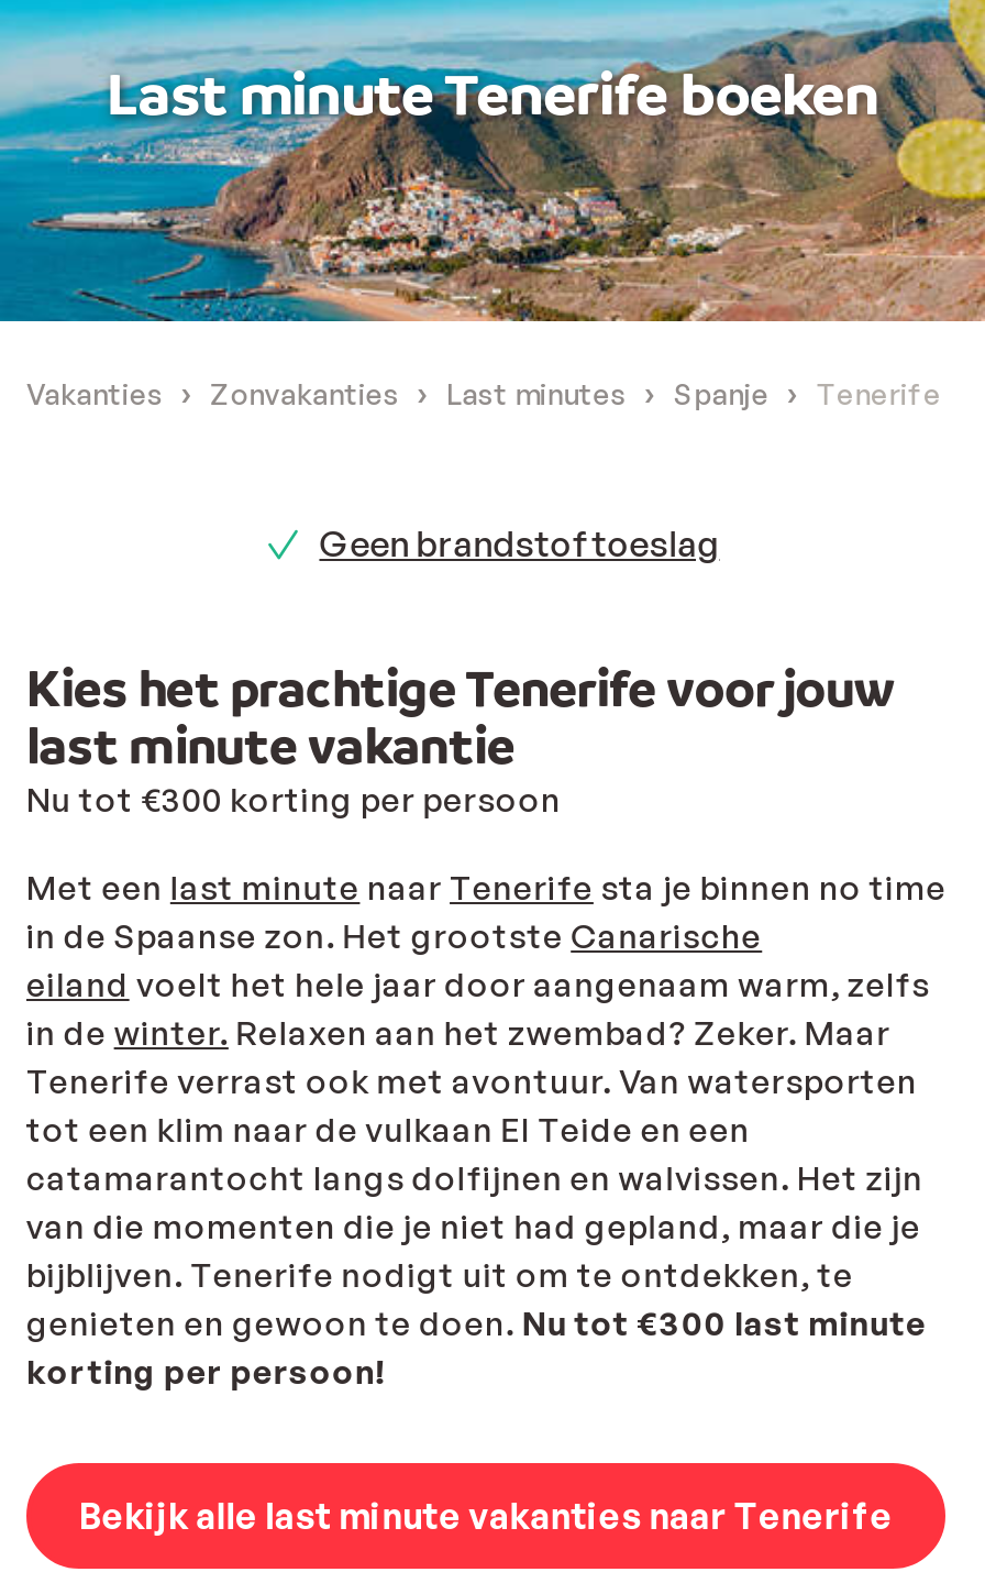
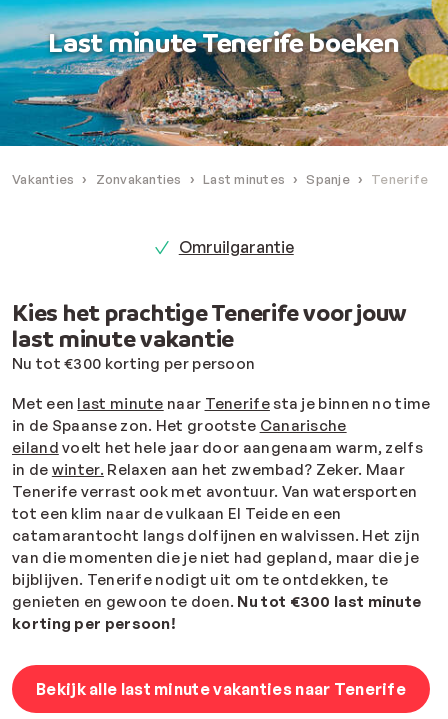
[319,521,719,565] Geen brandstoftoeslag -> [179,237,294,257] Omruilgarantie

